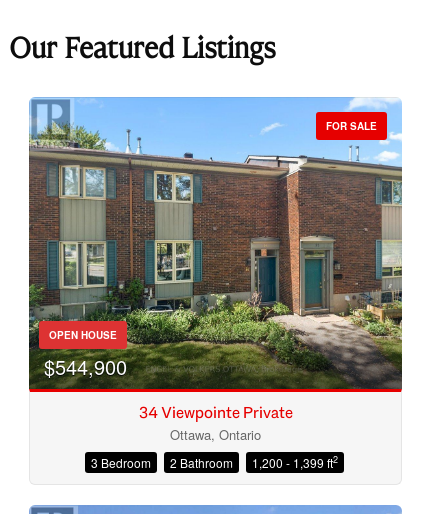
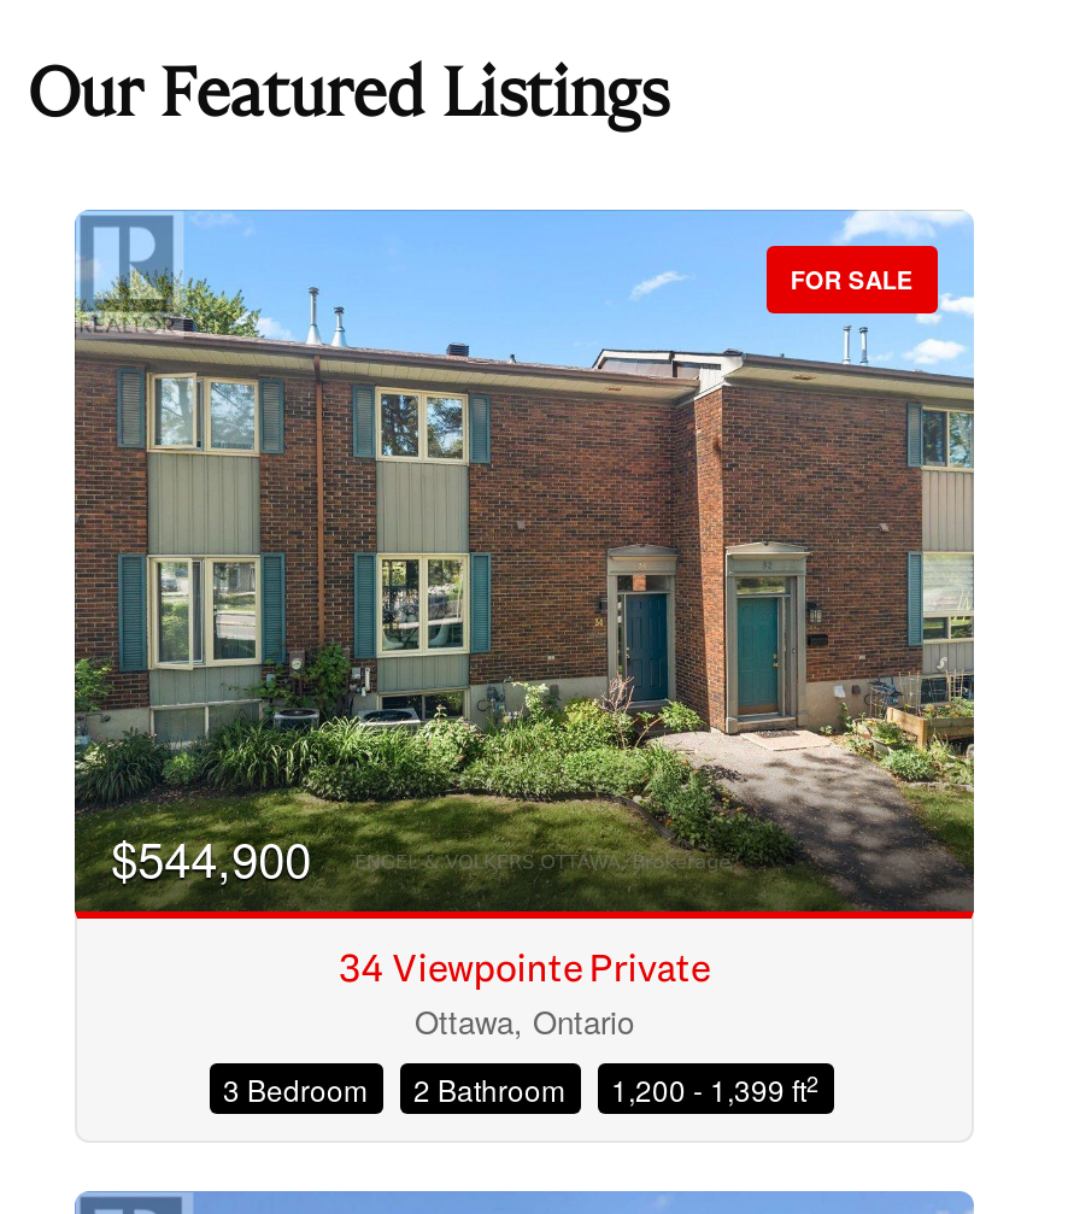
[49,328,117,342] OPEN HOUSE -> none

